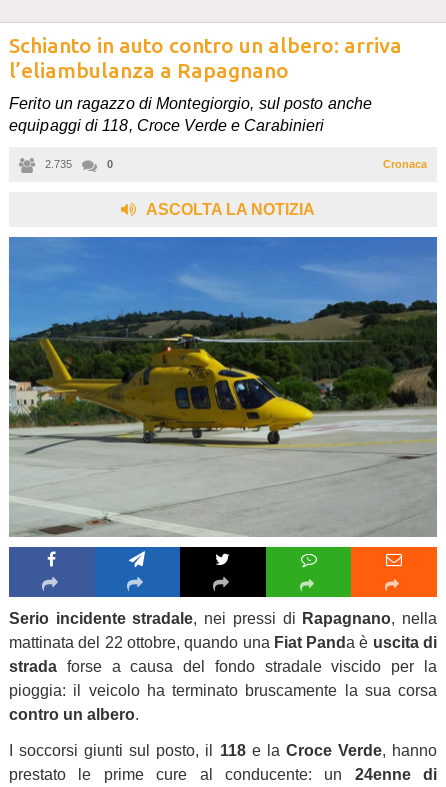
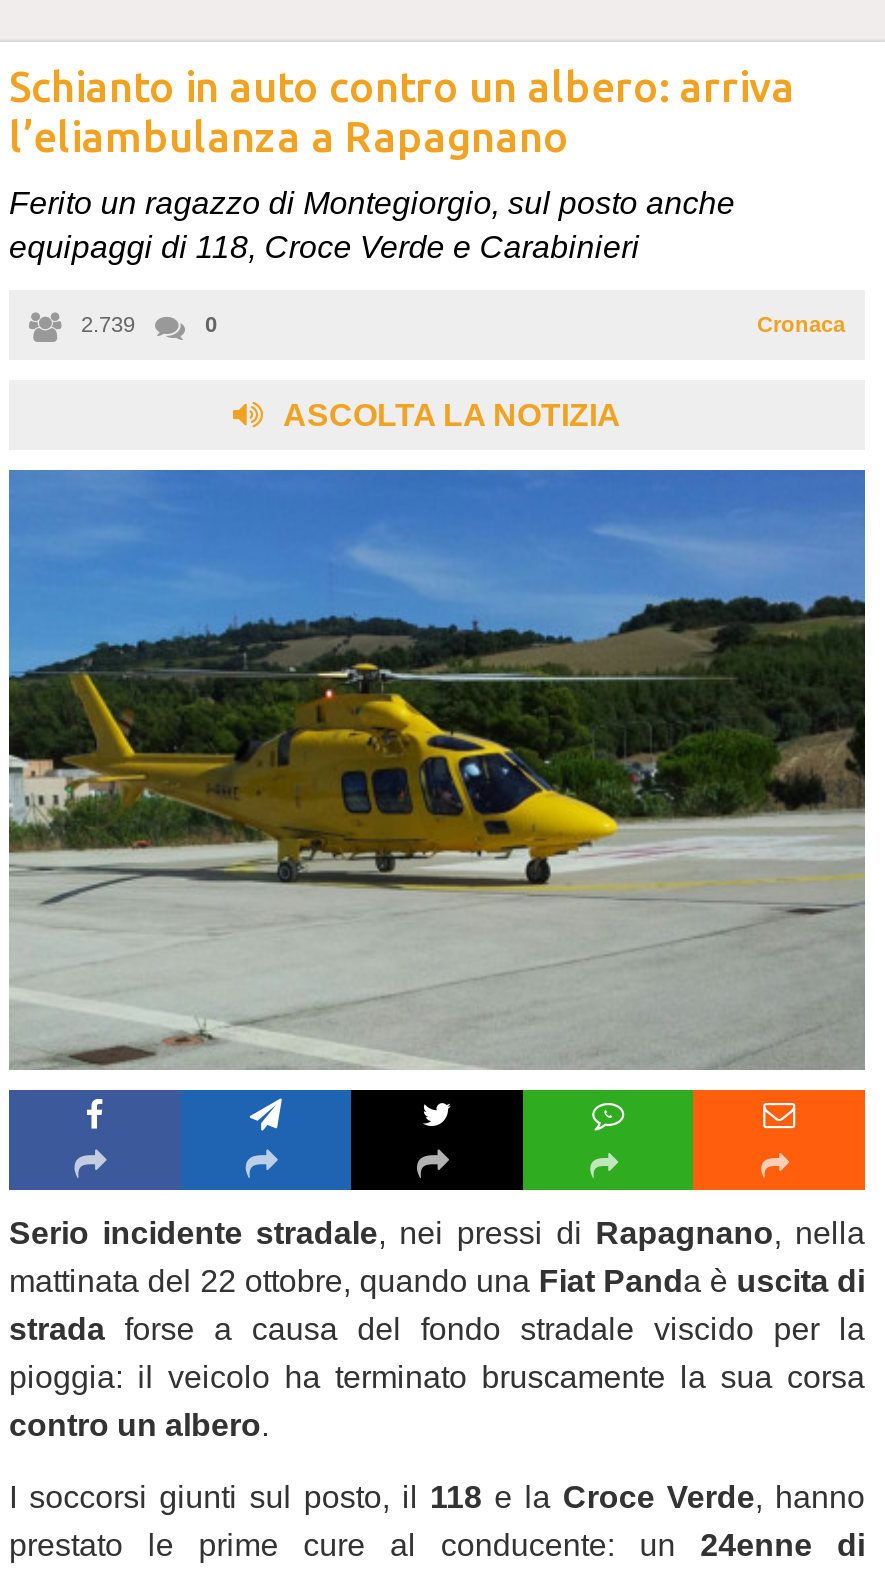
[45,158,72,170] 2.735 -> [81,312,135,336] 2.739

